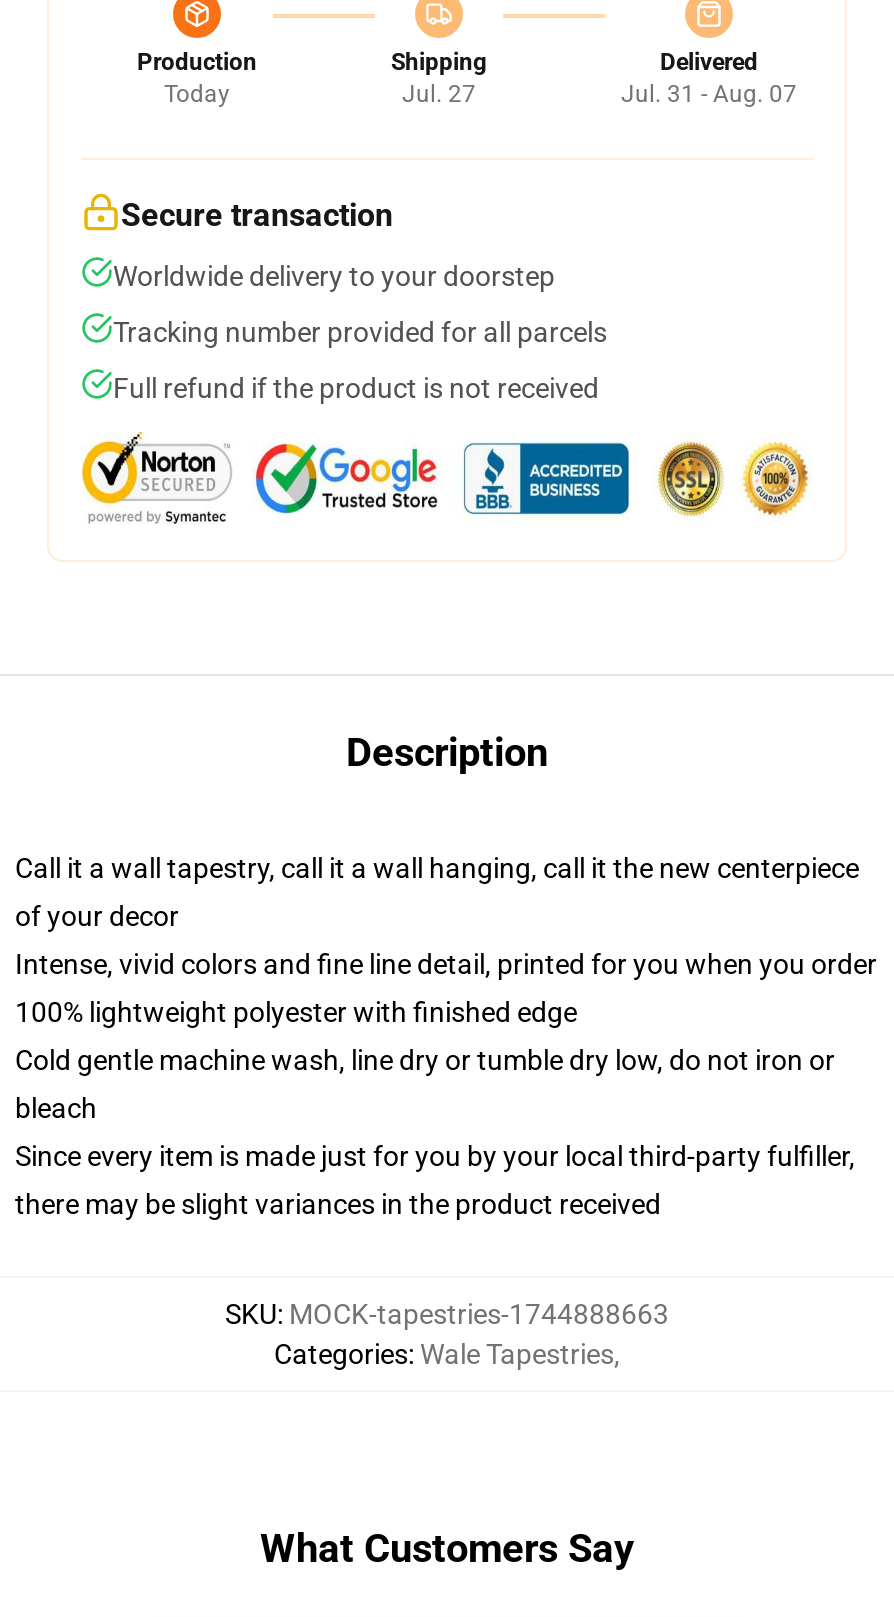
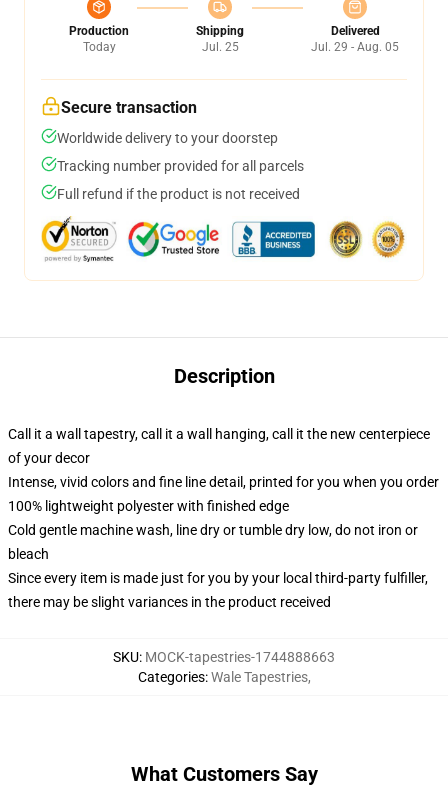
[402,80,476,108] Jul. 27 -> [201,40,238,54] Jul. 25
[621,80,797,108] Jul. 31 - Aug. 07 -> [311,40,399,54] Jul. 29 - Aug. 05

